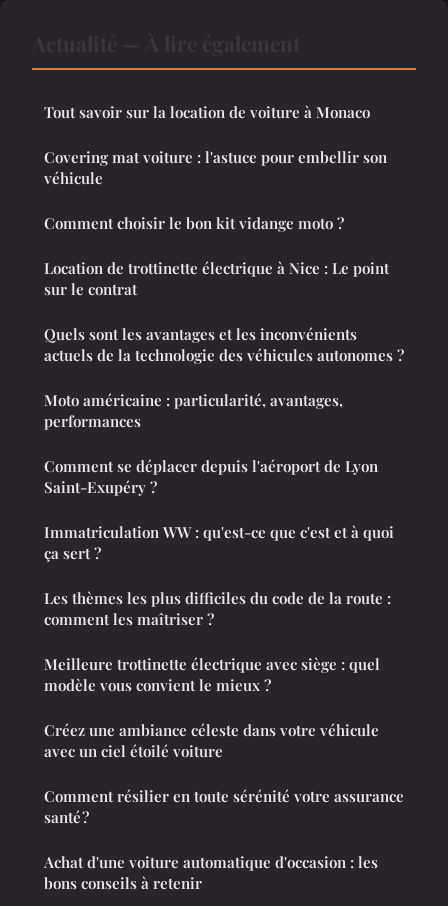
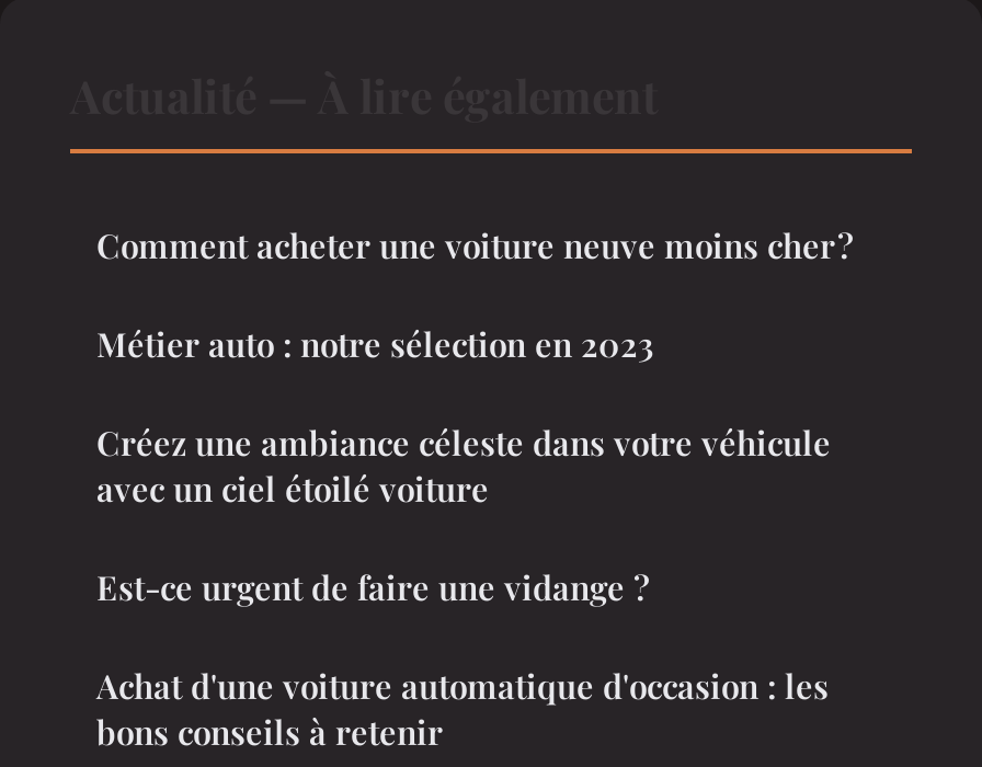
[44,102,404,695] Tout savoir sur la location de voiture à Monaco | Covering mat voiture : l'astuce pour embellir son | véhicule | Comment choisir le bon kit vidange moto ? | Location de trottinette électrique à Nice : Le point | sur le contrat | Quels sont les avantages et les inconvénients | actuels de la technologie des véhicules autonomes ? | Moto américaine : particularité, avantages, | performances | Comment se déplacer depuis l'aéroport de Lyon | Saint-Exupéry ? | Immatriculation WW : qu'est-ce que c'est et à quoi | ça sert ? | Les thèmes les plus difficiles du code de la route : | comment les maîtriser ? | Meilleure trottinette électrique avec siège : quel | modèle vous convient le mieux ? -> [96,223,853,366] Comment acheter une voiture neuve moins cher ? | Métier auto : notre sélection en 2023
[44,786,404,827] Comment résilier en toute sérénité votre assurance | santé ? -> [96,565,649,609] Est-ce urgent de faire une vidange ?

